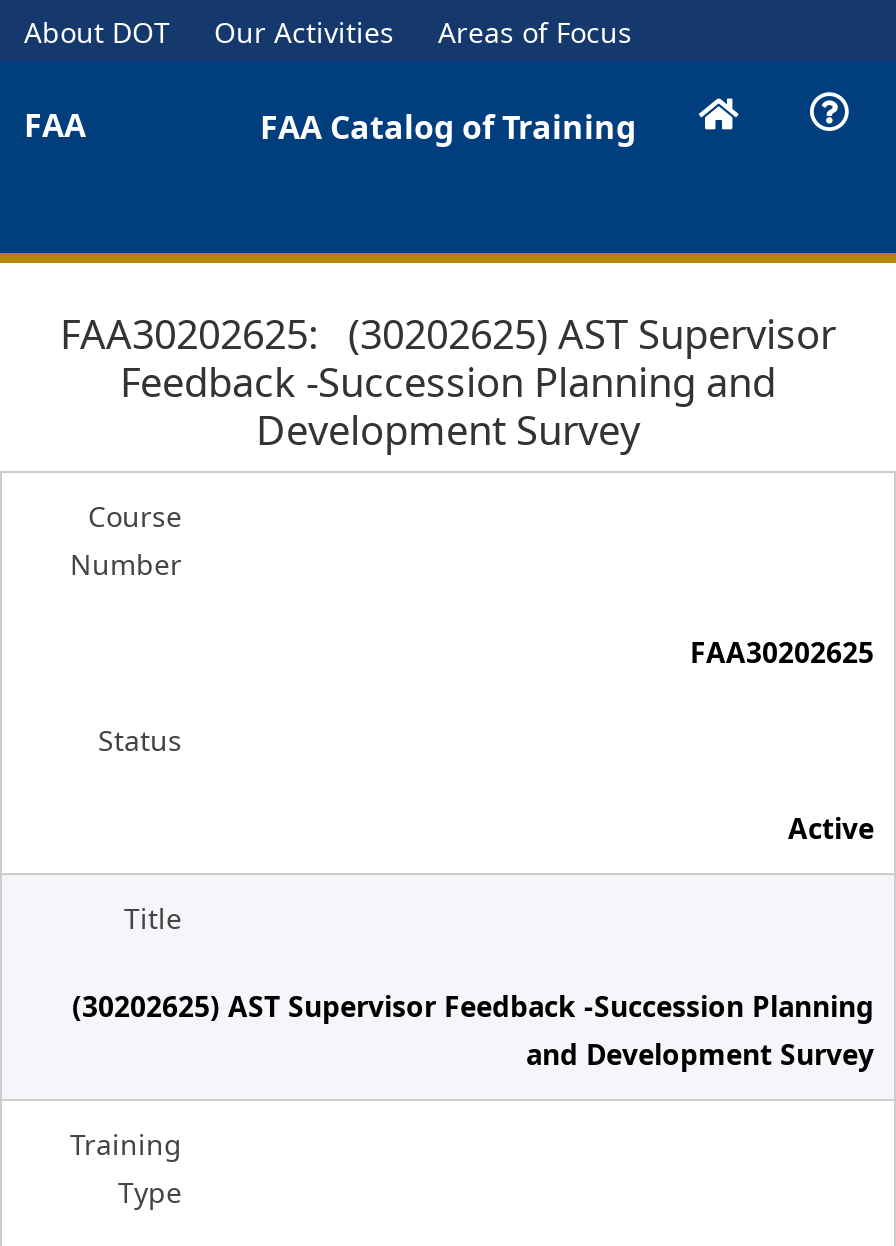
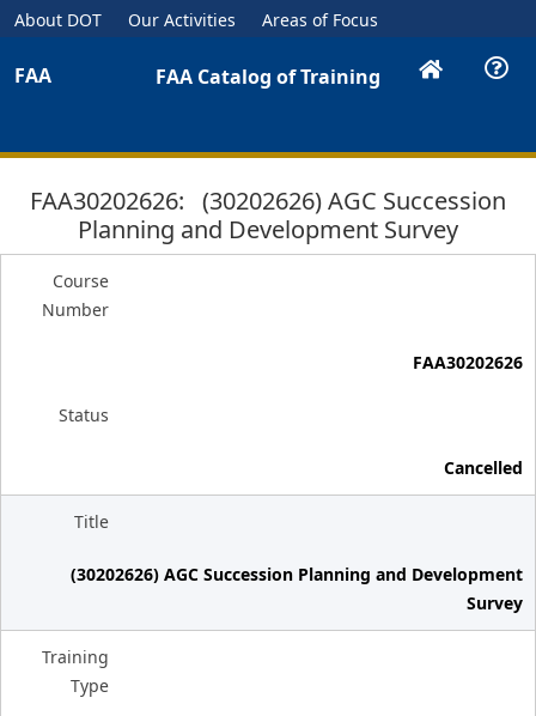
[60,307,836,457] FAA30202625: (30202625) AST Supervisor | Feedback -Succession Planning and | Development Survey -> [30,184,506,245] FAA30202626: (30202626) AGC Succession | Planning and Development Survey
[690,633,874,671] FAA30202625 -> [413,351,523,374] FAA30202626
[788,809,874,847] Active -> [444,456,523,479] Cancelled
[72,987,874,1073] (30202625) AST Supervisor Feedback -Succession Planning | and Development Survey -> [71,563,523,614] (30202626) AGC Succession Planning and Development | Survey

